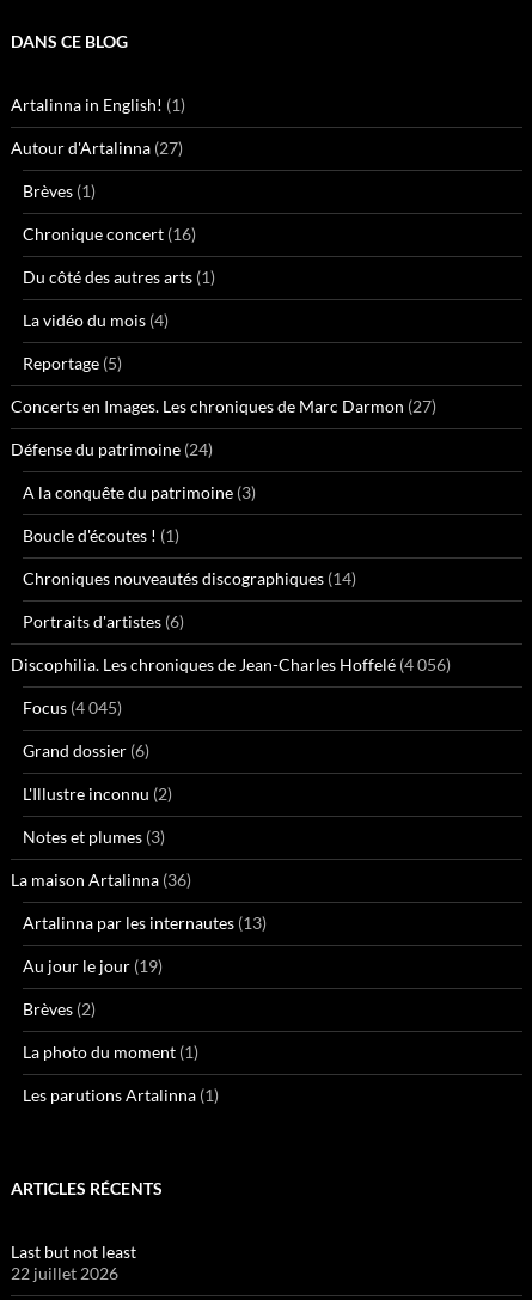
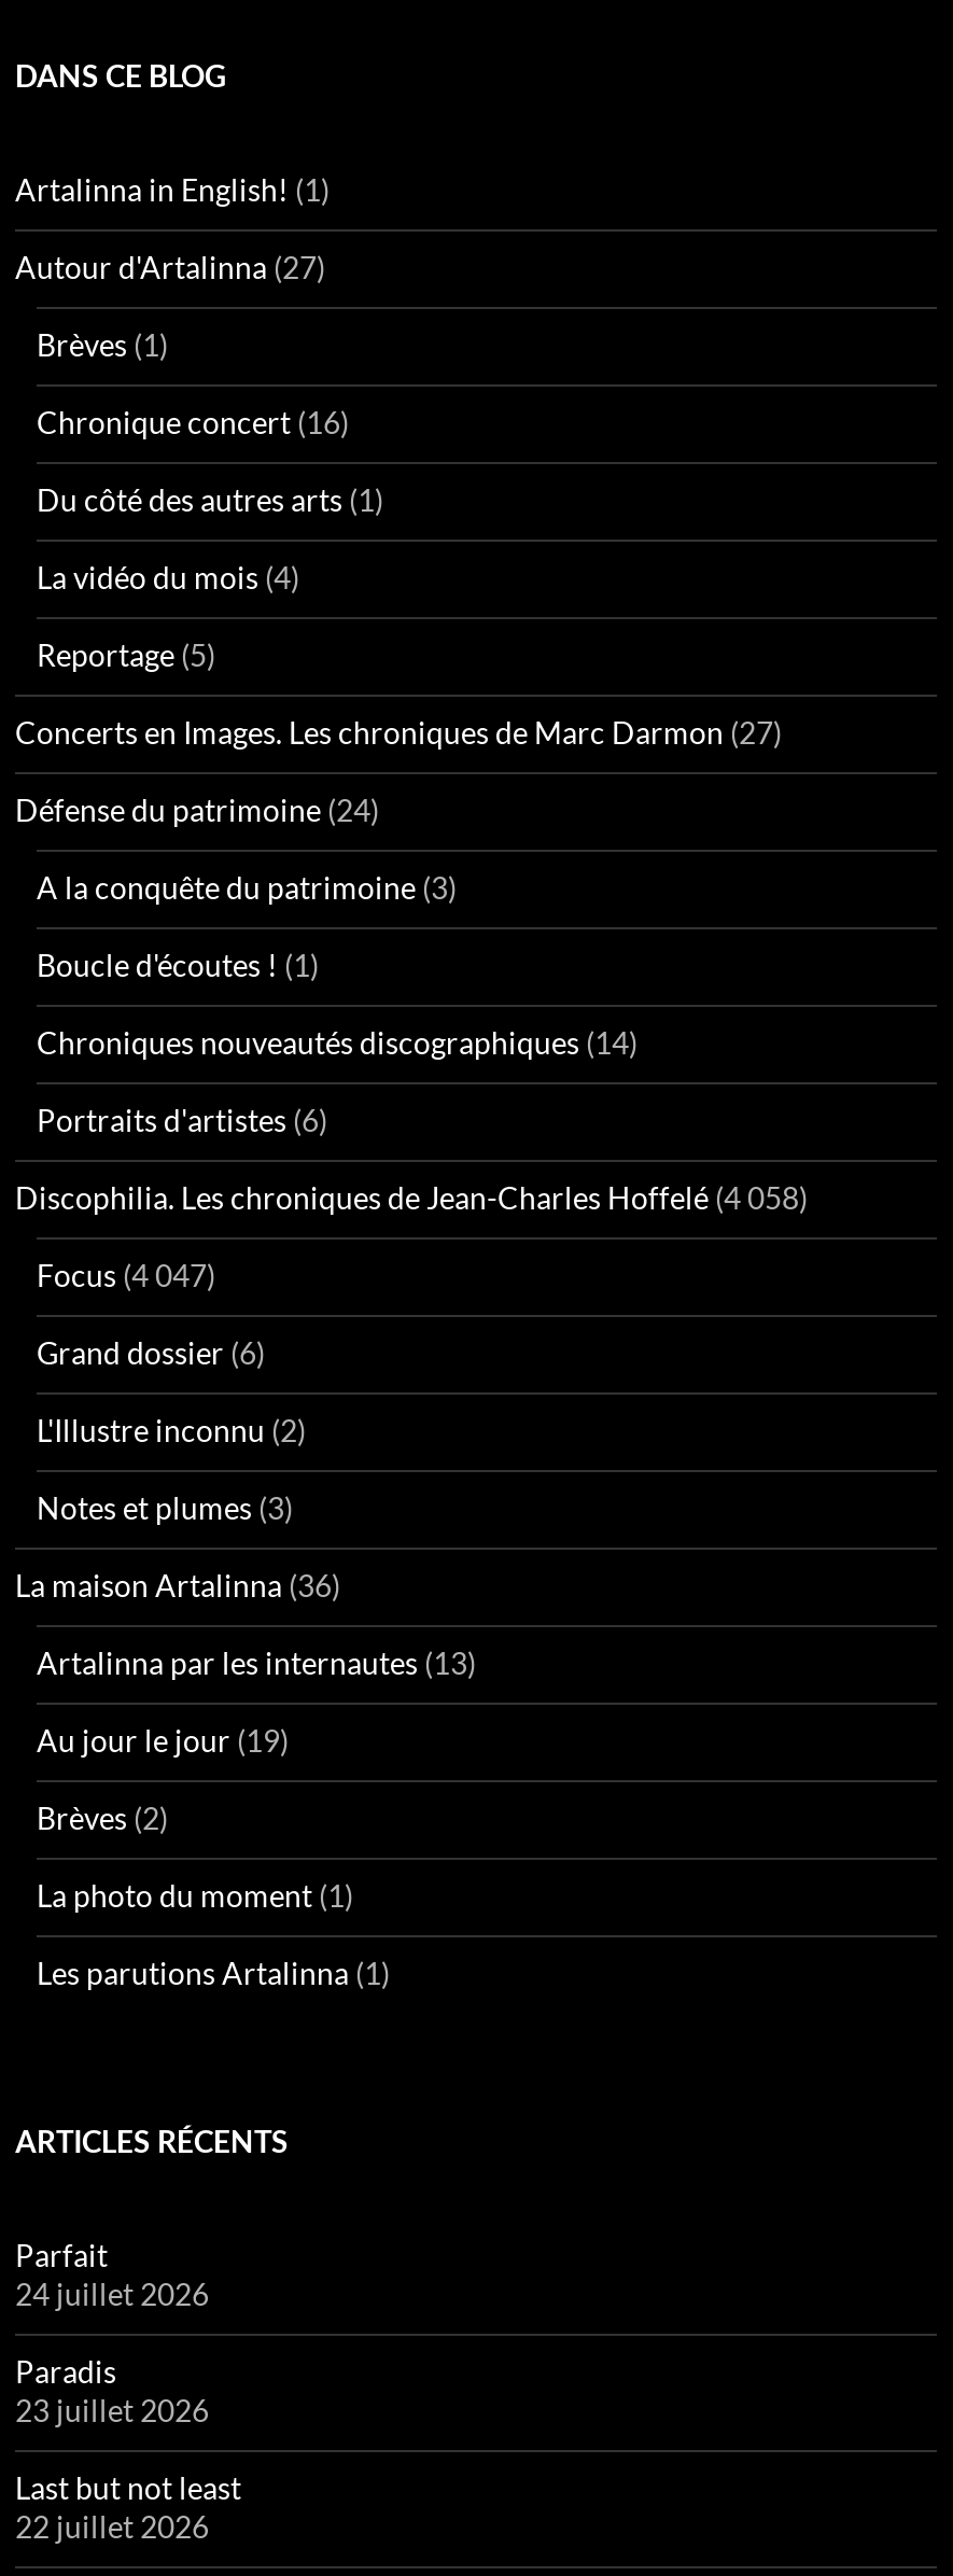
[11,654,451,675] Discophilia. Les chroniques de Jean-Charles Hoffelé (4 056) -> [15,1179,808,1216] Discophilia. Les chroniques de Jean-Charles Hoffelé (4 058)
[23,697,122,718] Focus (4 045) -> [37,1257,215,1293] Focus (4 047)
none -> [15,2237,209,2428] Parfait | 24 juillet 2026 | Paradis | 23 juillet 2026

